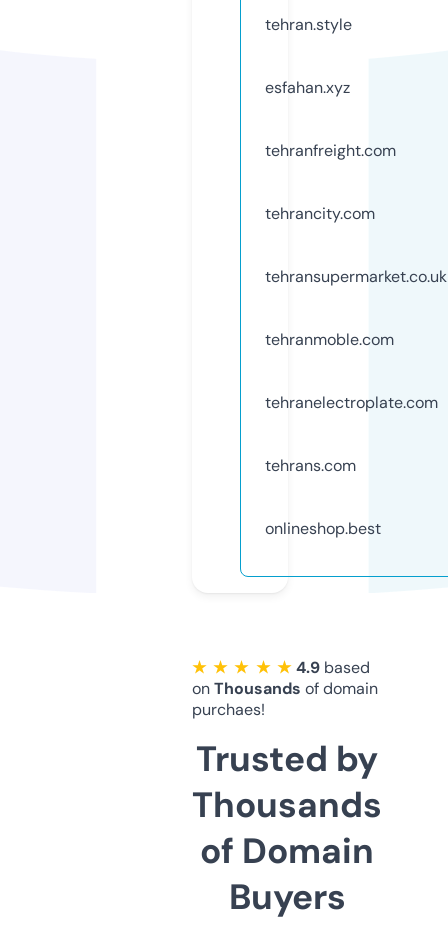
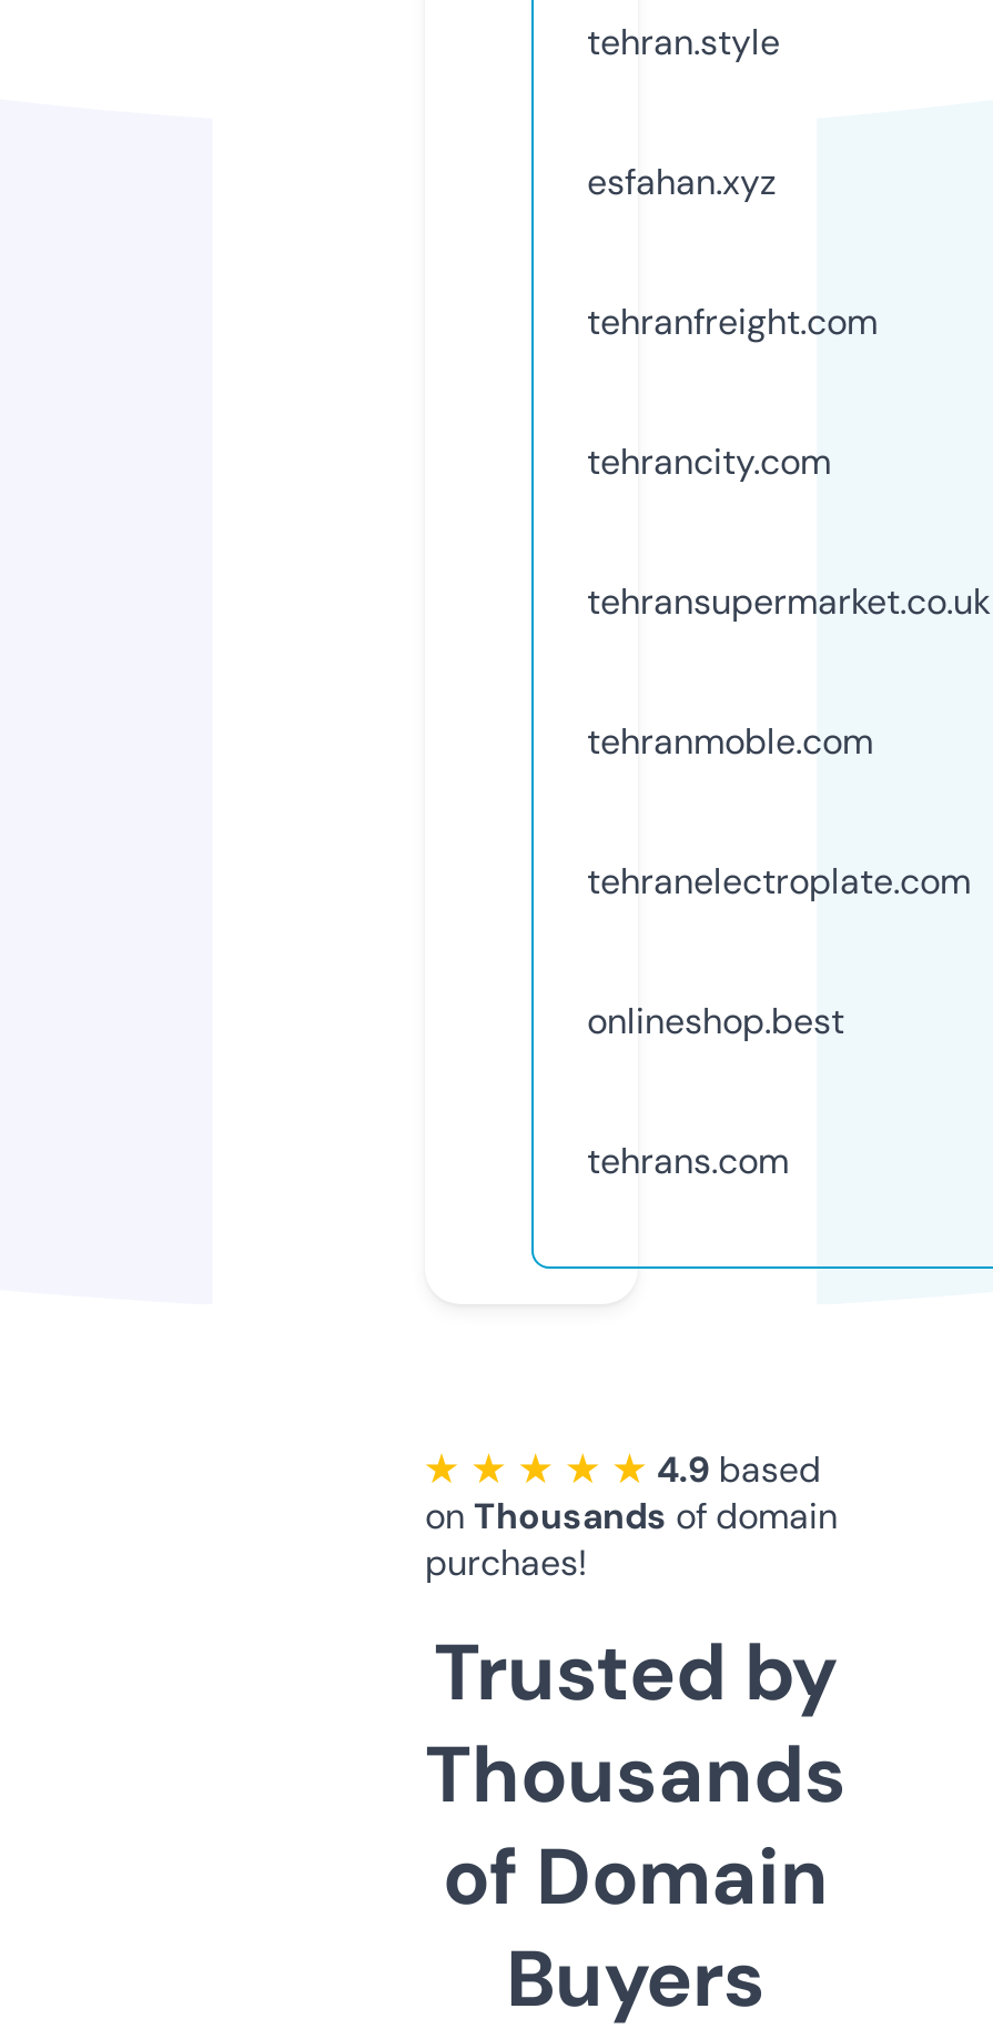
moved [265,455,356,476] -> [587,1137,789,1184]: tehrans.com
moved [265,518,381,539] -> [587,997,844,1044]: onlineshop.best

